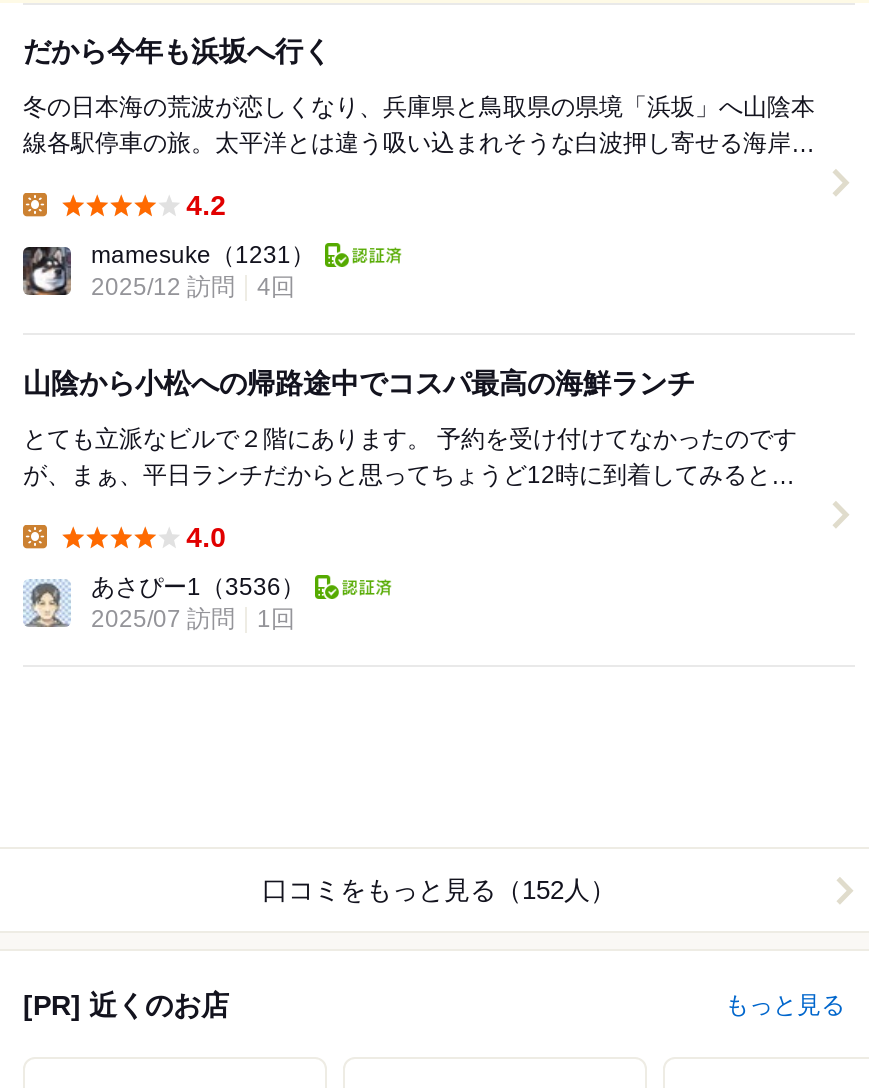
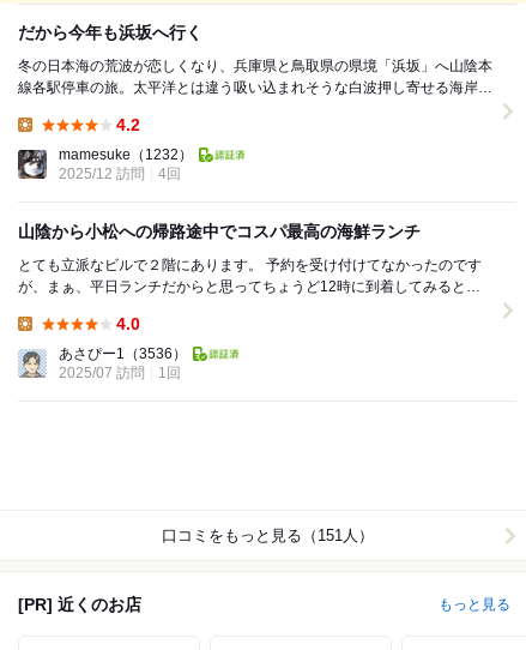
[91,242,315,270] mamesuke（1231） -> [59,147,193,163] mamesuke（1232）
[262,876,616,906] 口コミをもっと見る（152人） -> [161,527,373,545] 口コミをもっと見る（151人）

